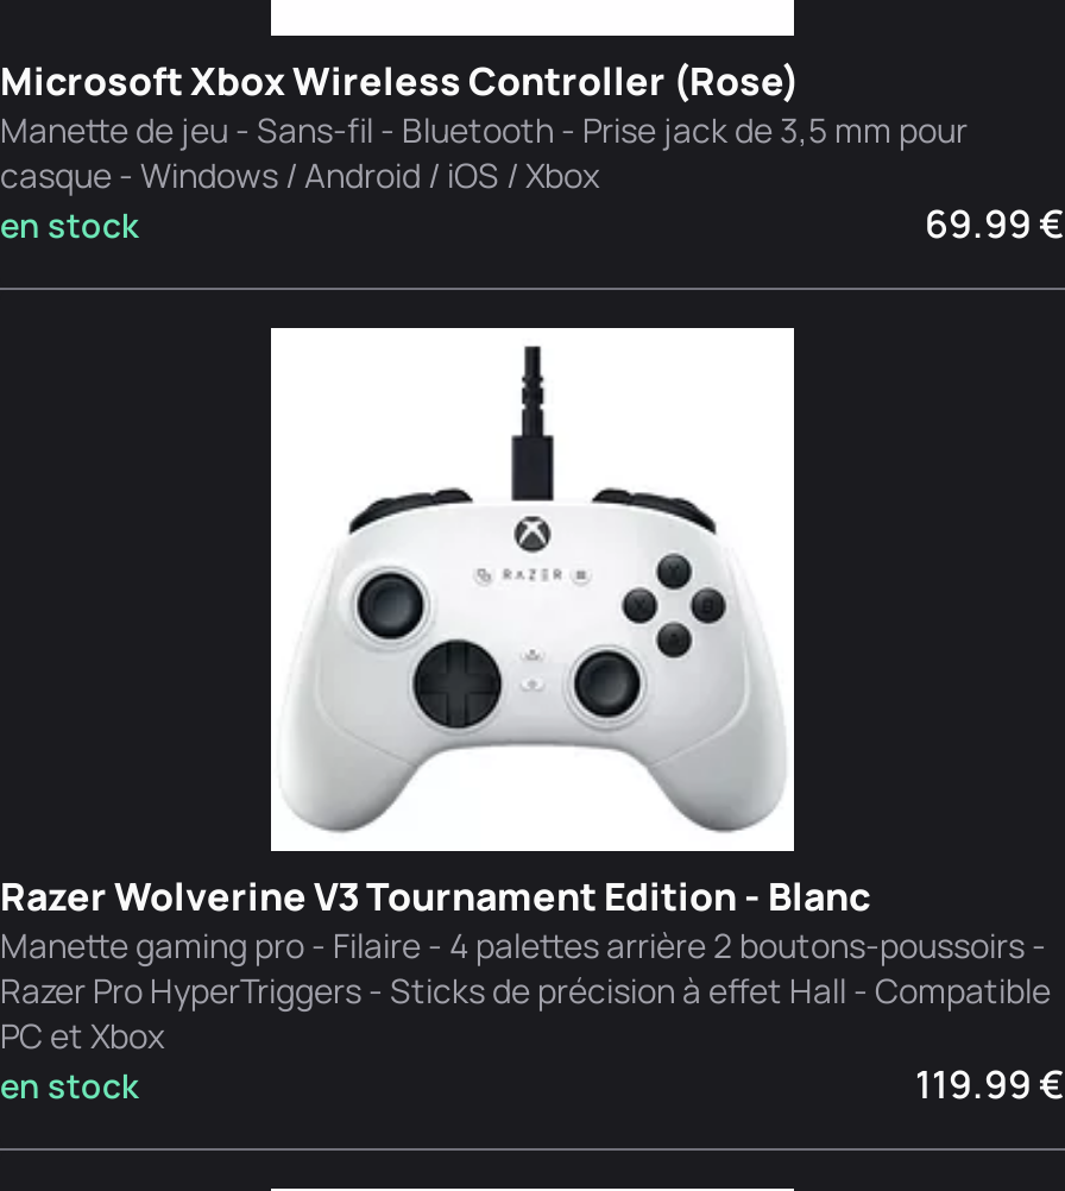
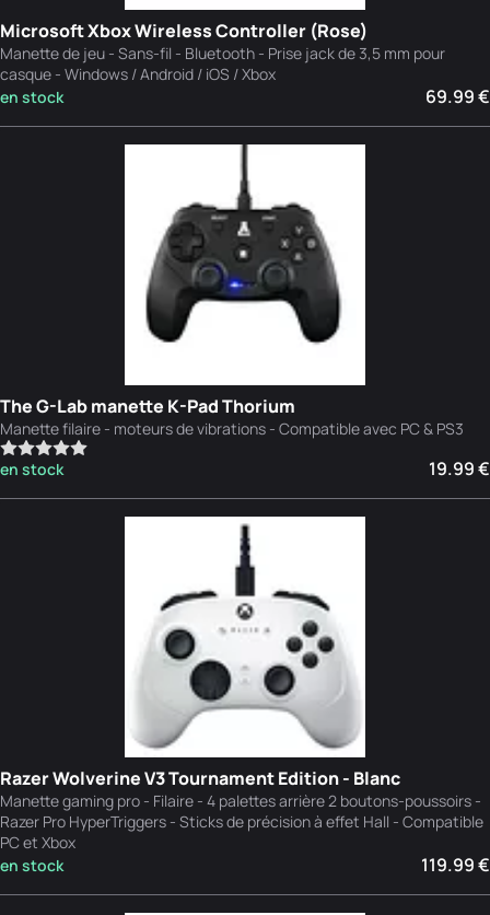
none -> [0,394,490,481] The G-Lab manette K-Pad Thorium | Manette filaire - moteurs de vibrations - Compatible avec PC & PS3 | en stock | 19.99 €
none -> [145,144,340,345] [image]

